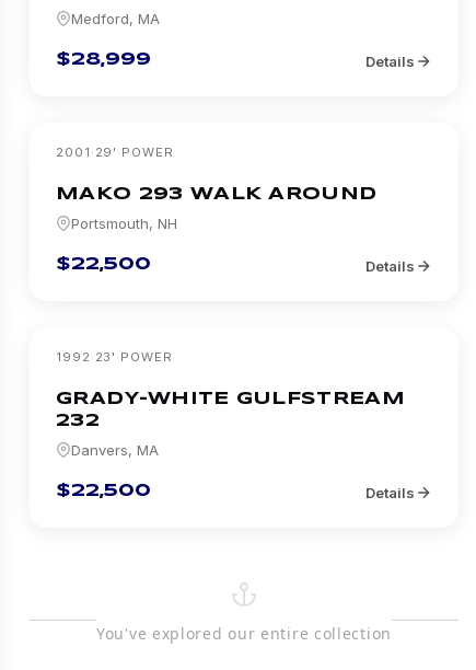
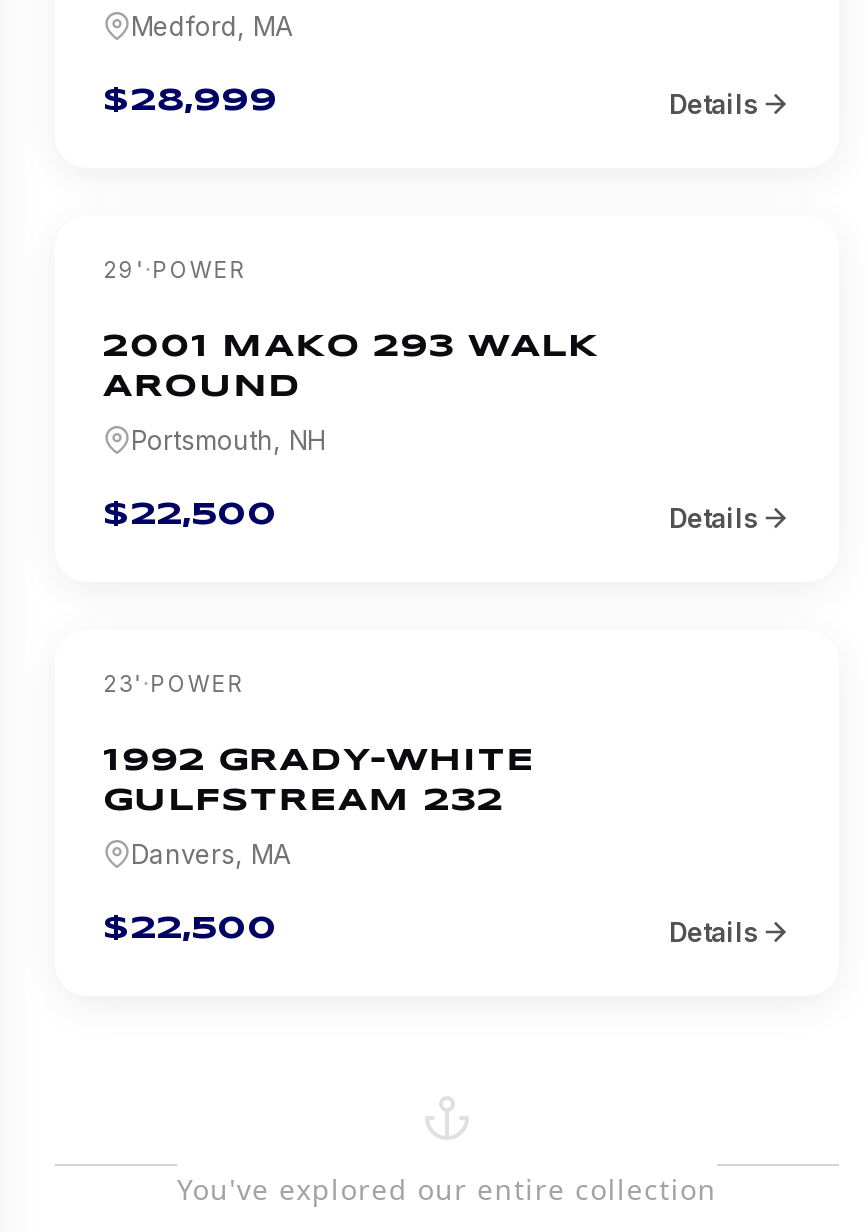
[56,145,174,160] 2001 · 29 ' · POWER -> [103,256,247,284] 29 ' · POWER
[56,186,377,203] MAKO 293 WALK AROUND -> [103,332,599,402] 2001 MAKO 293 WALK | AROUND
[56,349,172,365] 1992 · 23 ' · POWER -> [103,670,245,698] 23 ' · POWER
[56,391,405,429] GRADY-WHITE GULFSTREAM | 232 -> [103,746,535,816] 1992 GRADY-WHITE | GULFSTREAM 232

